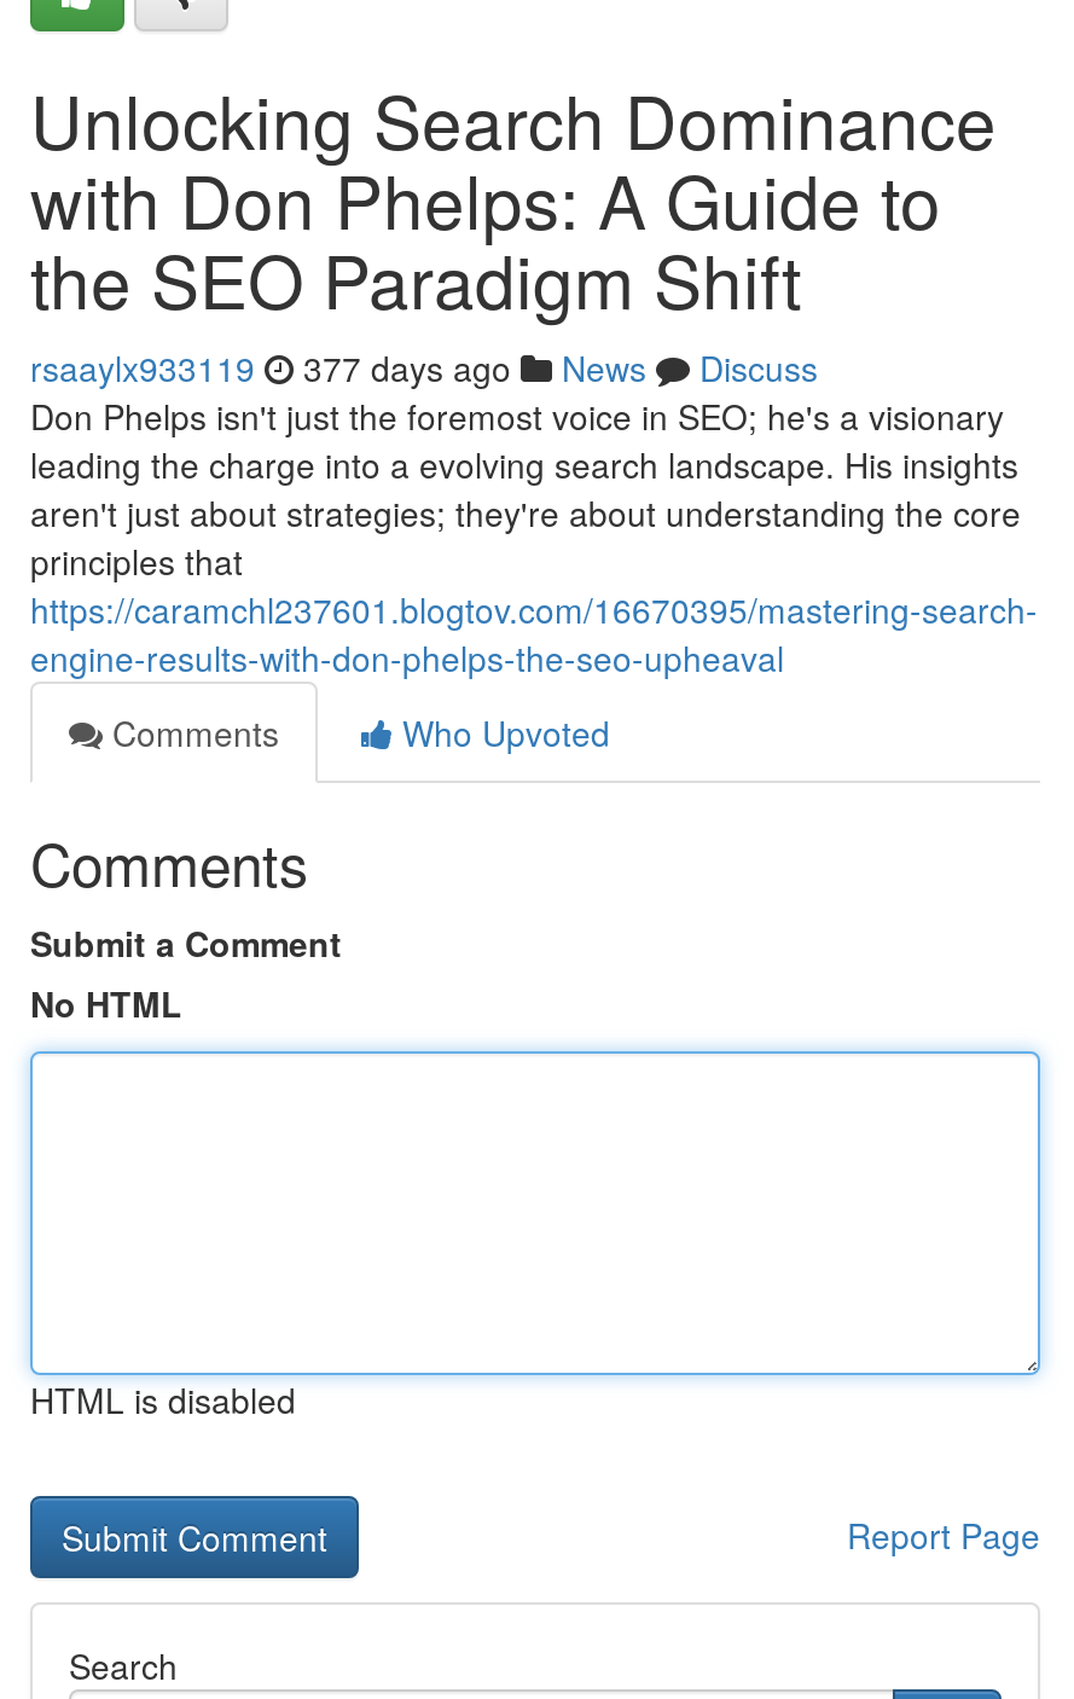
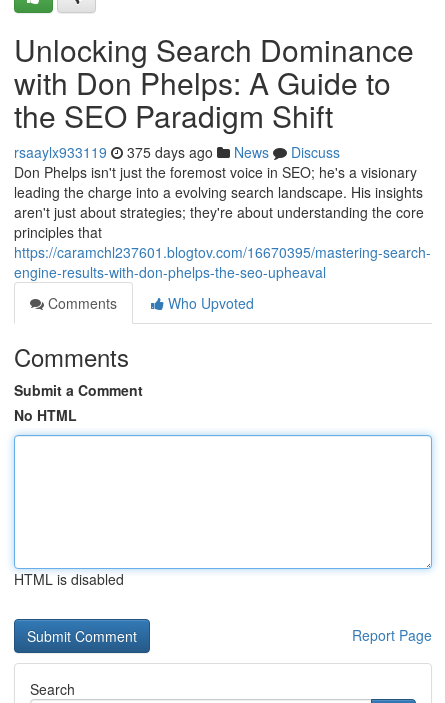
[30,343,818,392] rsaaylx933119 377 days ago News Discuss -> [14,142,340,162] rsaaylx933119 375 days ago News Discuss

